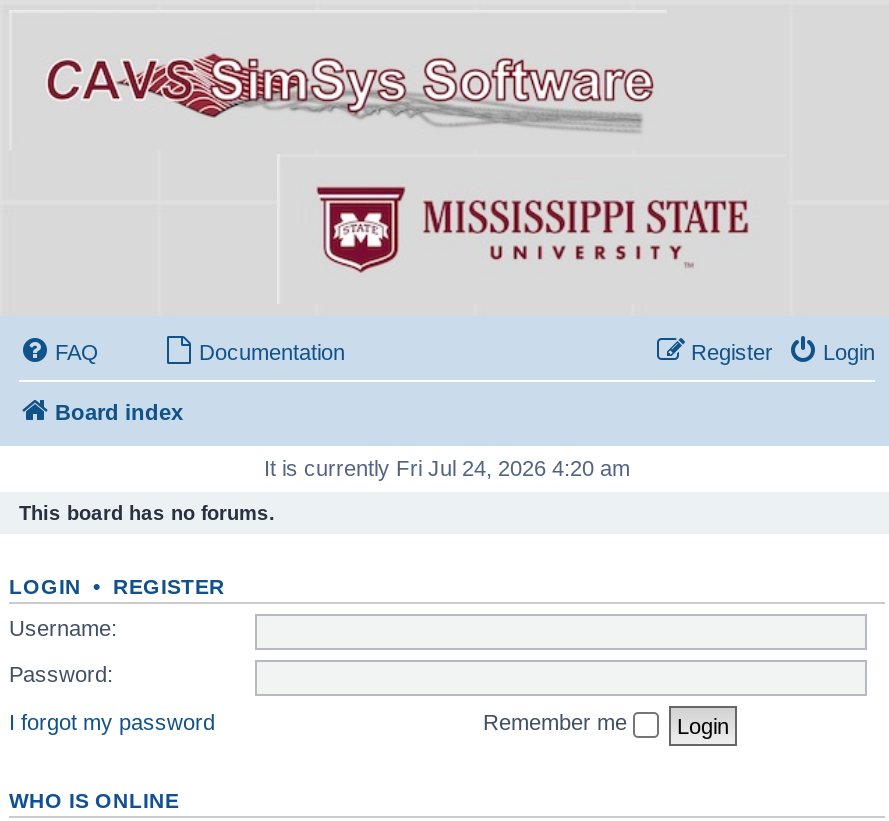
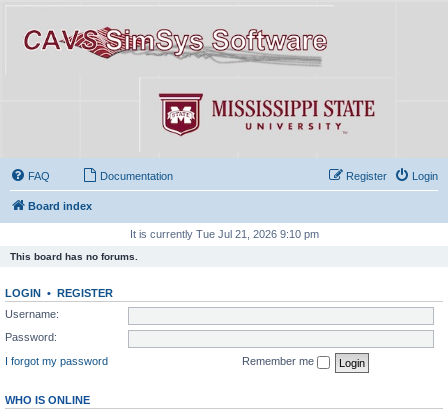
[264,455,630,479] It is currently Fri Jul 24, 2026 4:20 am -> [129,228,318,240] It is currently Tue Jul 21, 2026 9:10 pm

